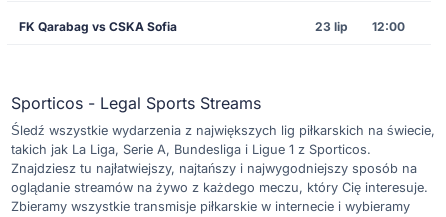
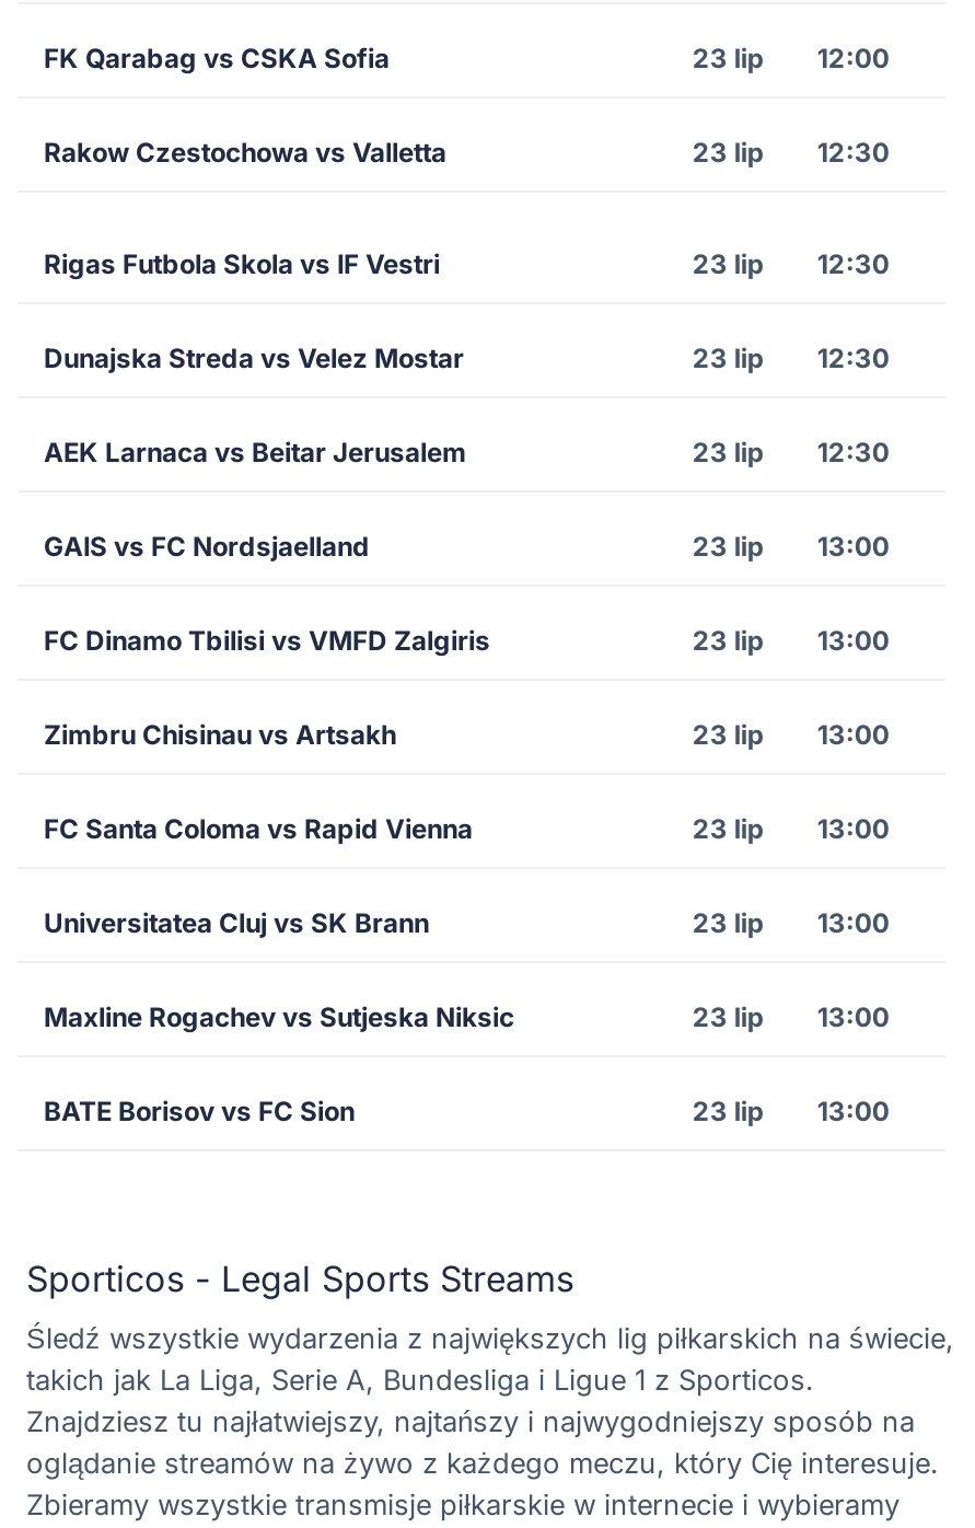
none -> [44,137,889,1128] Rakow Czestochowa vs Valletta | 23 lip | 12:30 | Rigas Futbola Skola vs IF Vestri | 23 lip | 12:30 | Dunajska Streda vs Velez Mostar | 23 lip | 12:30 | AEK Larnaca vs Beitar Jerusalem | 23 lip | 12:30 | GAIS vs FC Nordsjaelland | 23 lip | 13:00 | FC Dinamo Tbilisi vs VMFD Zalgiris | 23 lip | 13:00 | Zimbru Chisinau vs Artsakh | 23 lip | 13:00 | FC Santa Coloma vs Rapid Vienna | 23 lip | 13:00 | Universitatea Cluj vs SK Brann | 23 lip | 13:00 | Maxline Rogachev vs Sutjeska Niksic | 23 lip | 13:00 | BATE Borisov vs FC Sion | 23 lip | 13:00

